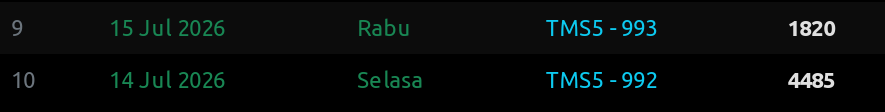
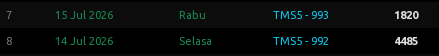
[11,16,23,40] 9 -> [6,9,12,21] 7
[11,68,35,92] 10 -> [6,35,12,47] 8

